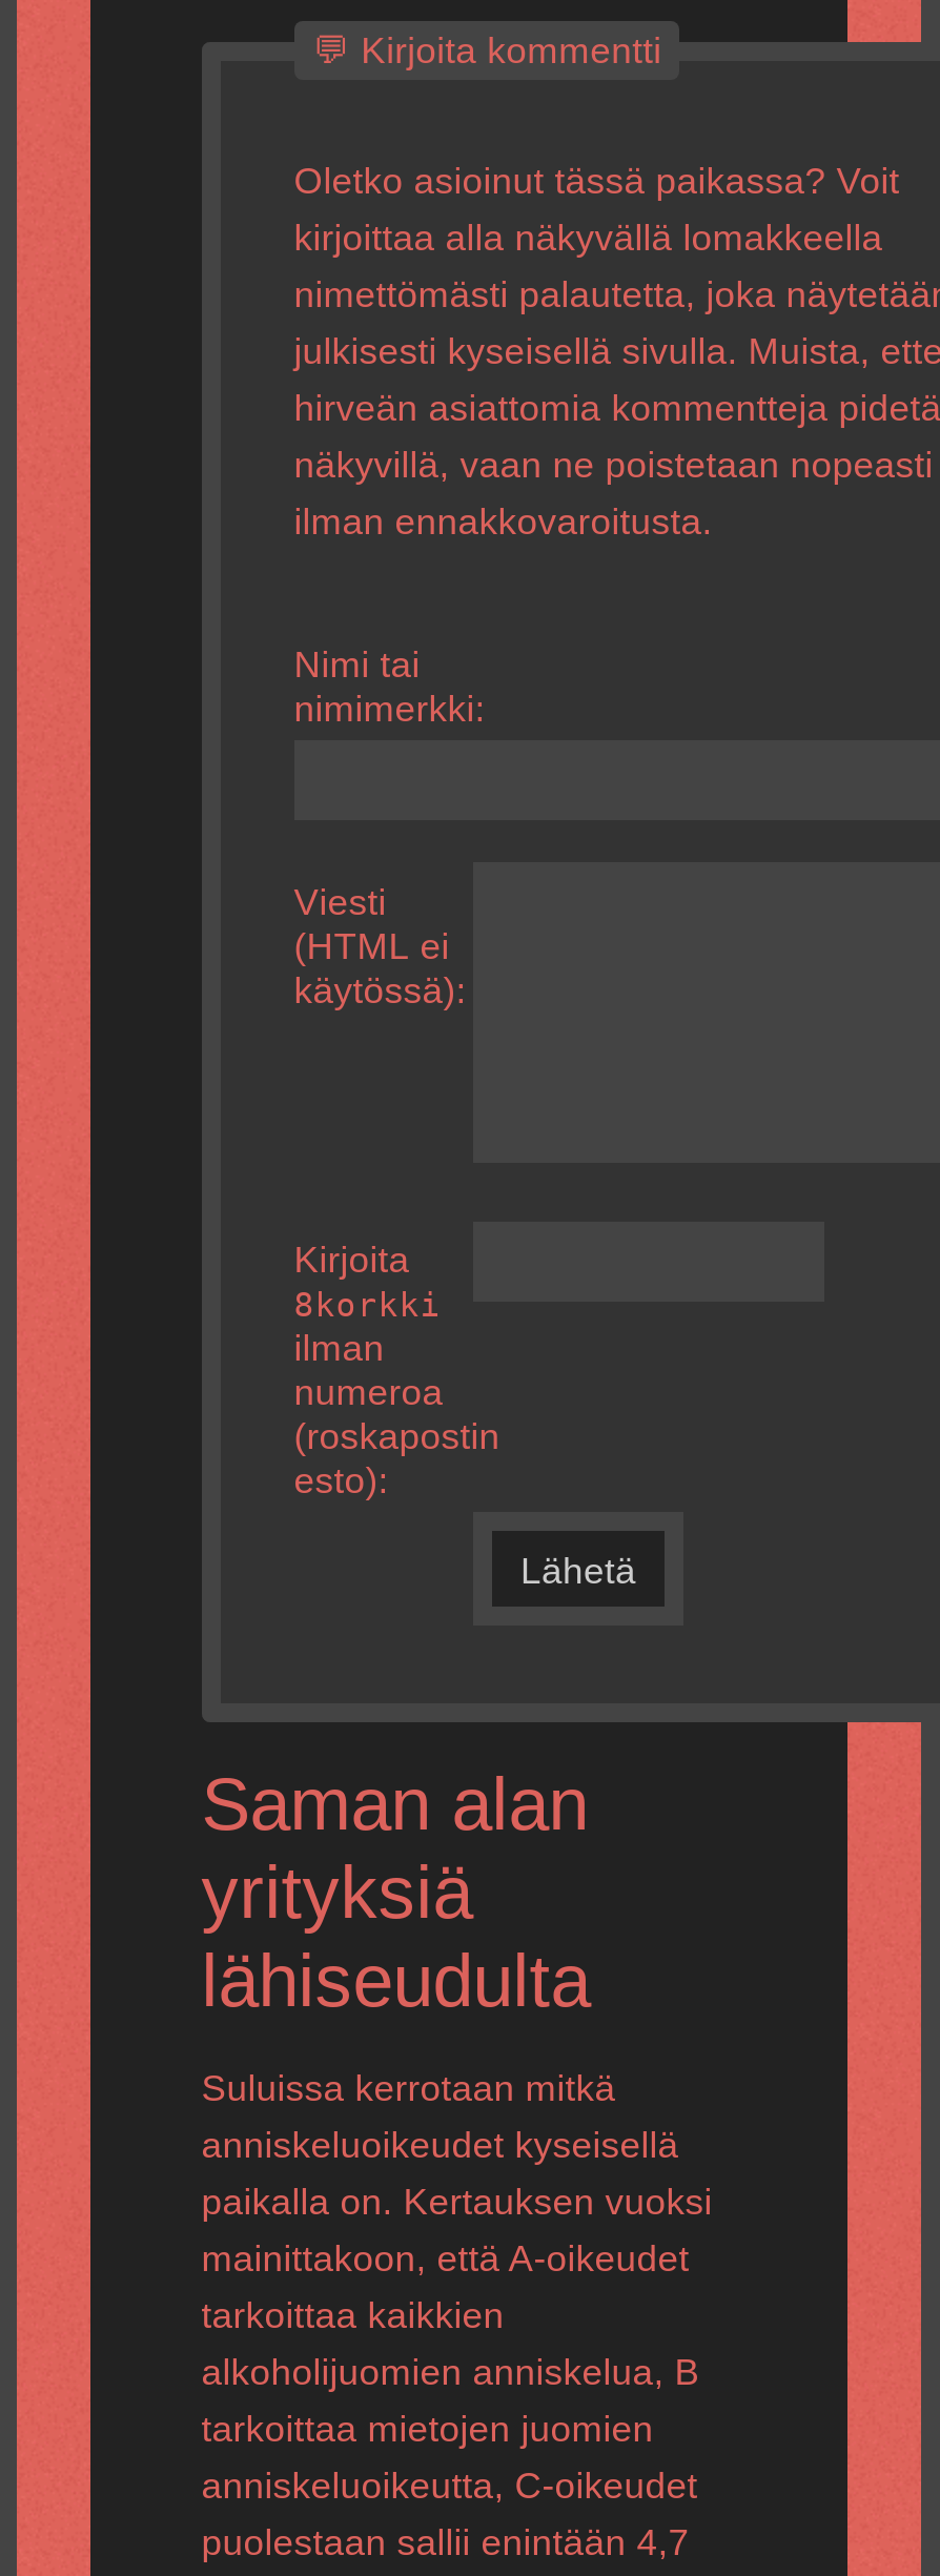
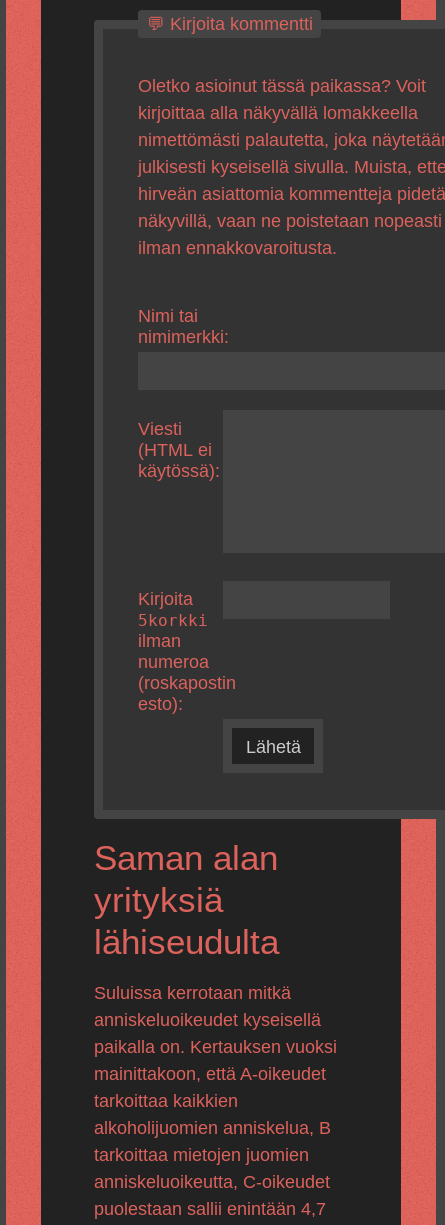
[294,1286,441,1326] 8korkki -> [138,611,208,630] 5korkki

